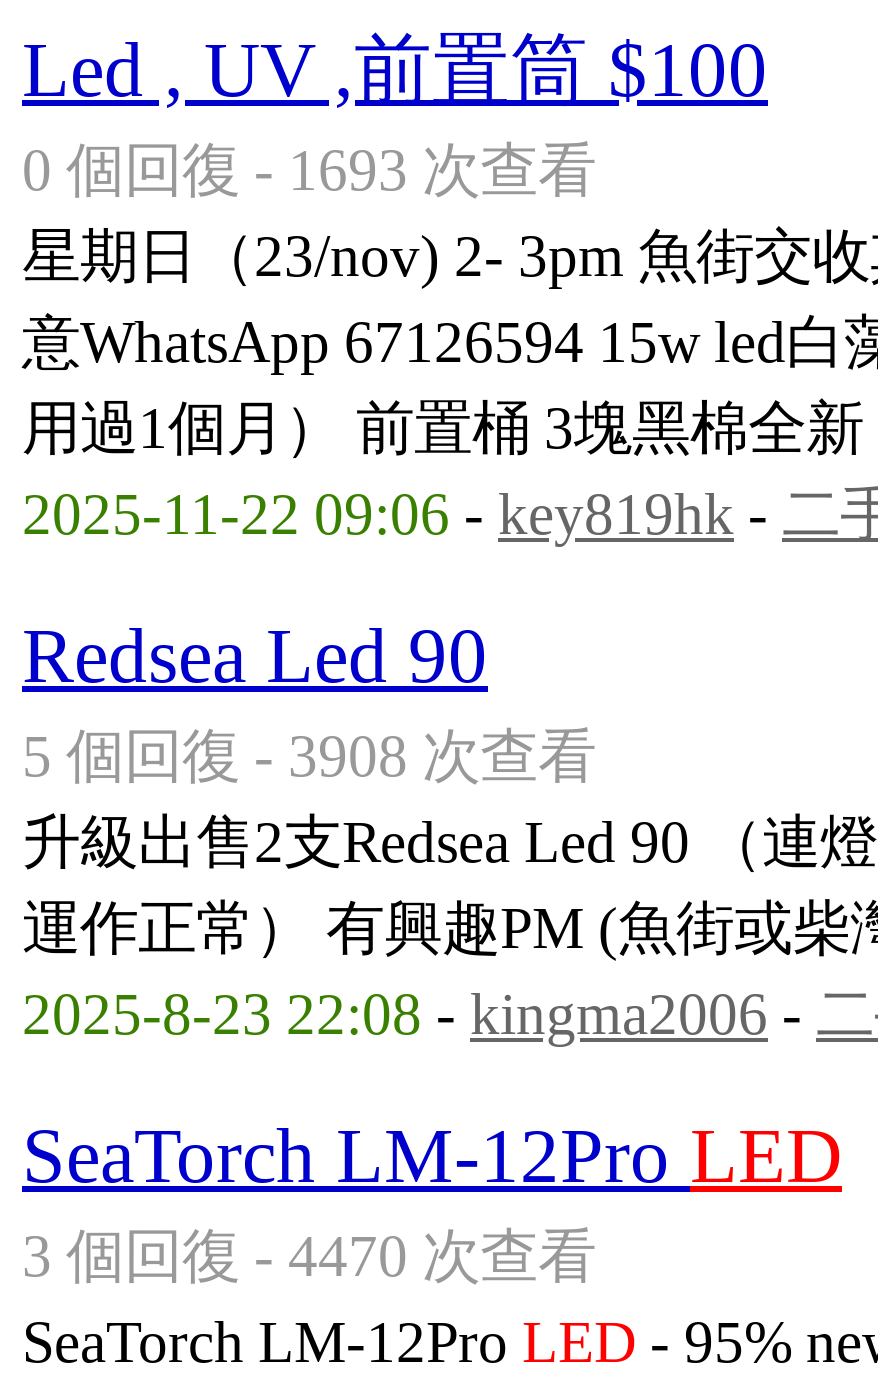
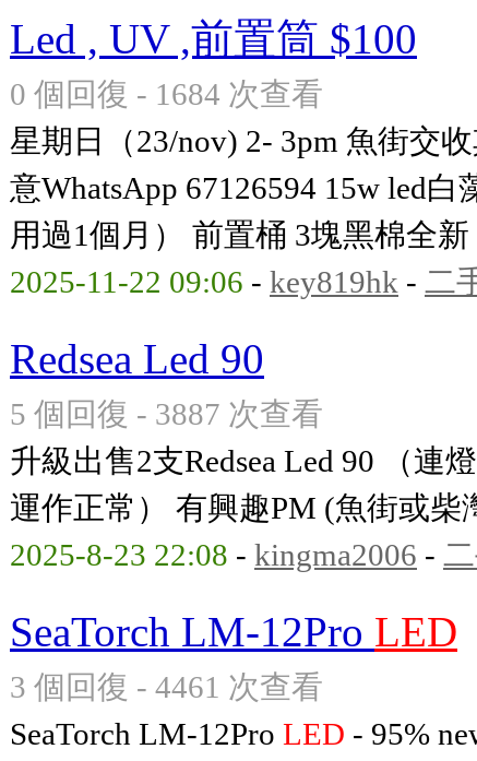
[22,138,596,202] 0 個回復 - 1693 次查看 -> [10,76,323,111] 0 個回復 - 1684 次查看
[22,724,596,788] 5 個回復 - 3908 次查看 -> [10,396,323,431] 5 個回復 - 3887 次查看
[22,1224,596,1288] 3 個回復 - 4470 次查看 -> [10,669,323,704] 3 個回復 - 4461 次查看

